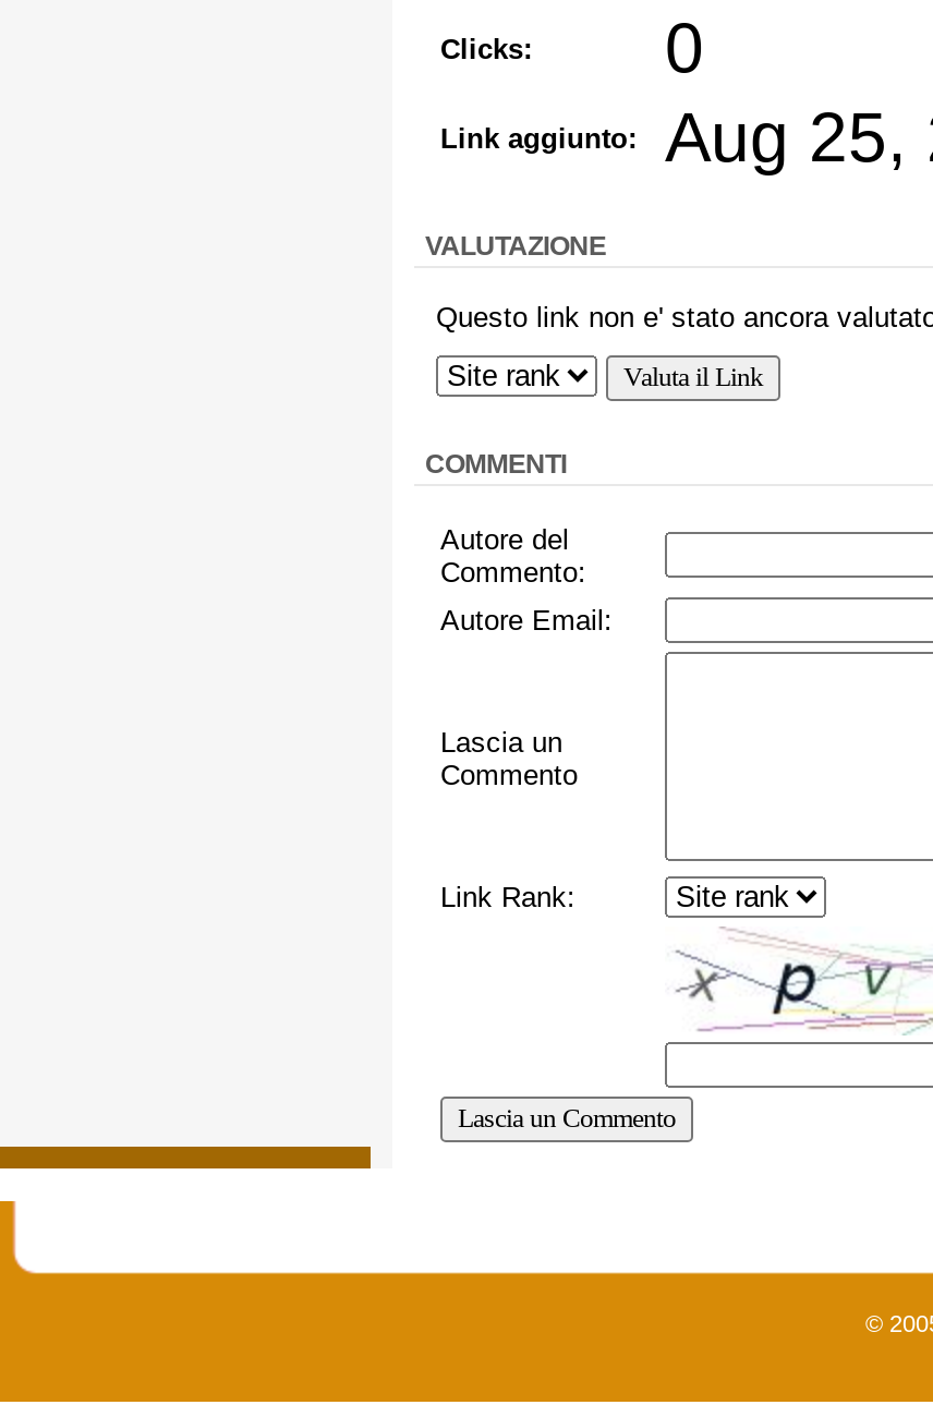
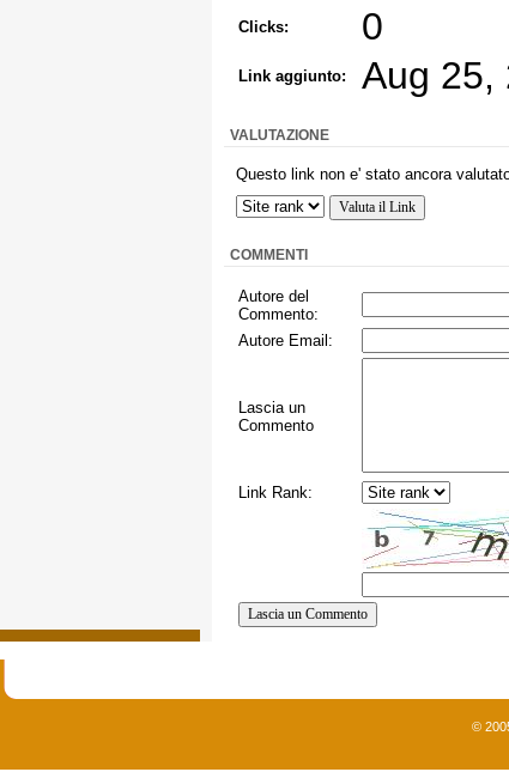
[676,935,926,1020] [image] -> [364,511,505,569] [image]

